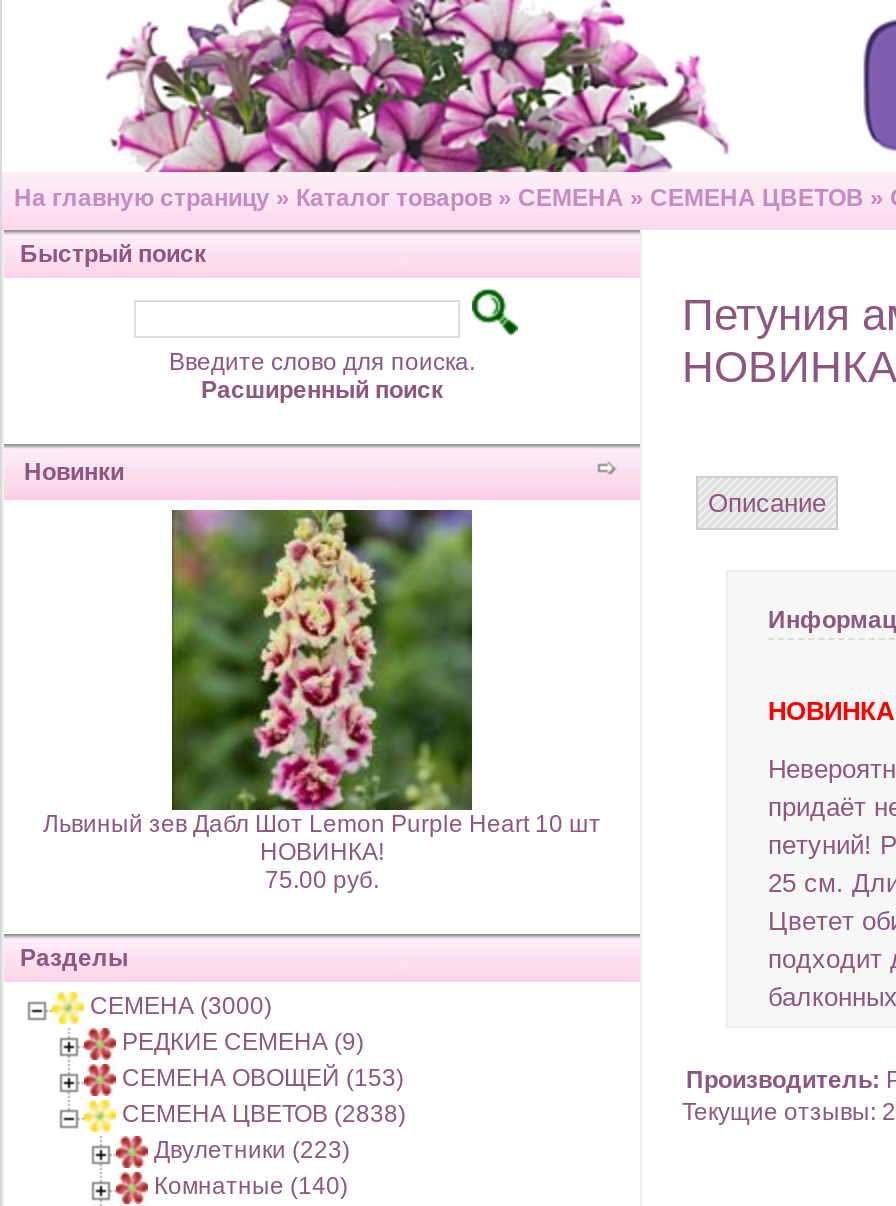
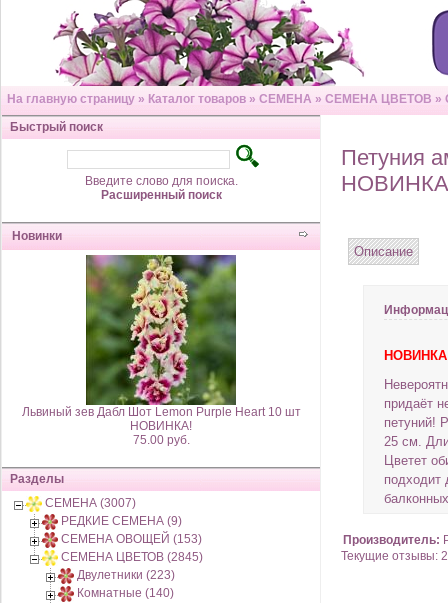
[90,992,272,1020] СЕМЕНА (3000) -> [45,496,136,510] СЕМЕНА (3007)
[122,1100,406,1128] СЕМЕНА ЦВЕТОВ (2838) -> [61,550,203,564] СЕМЕНА ЦВЕТОВ (2845)

